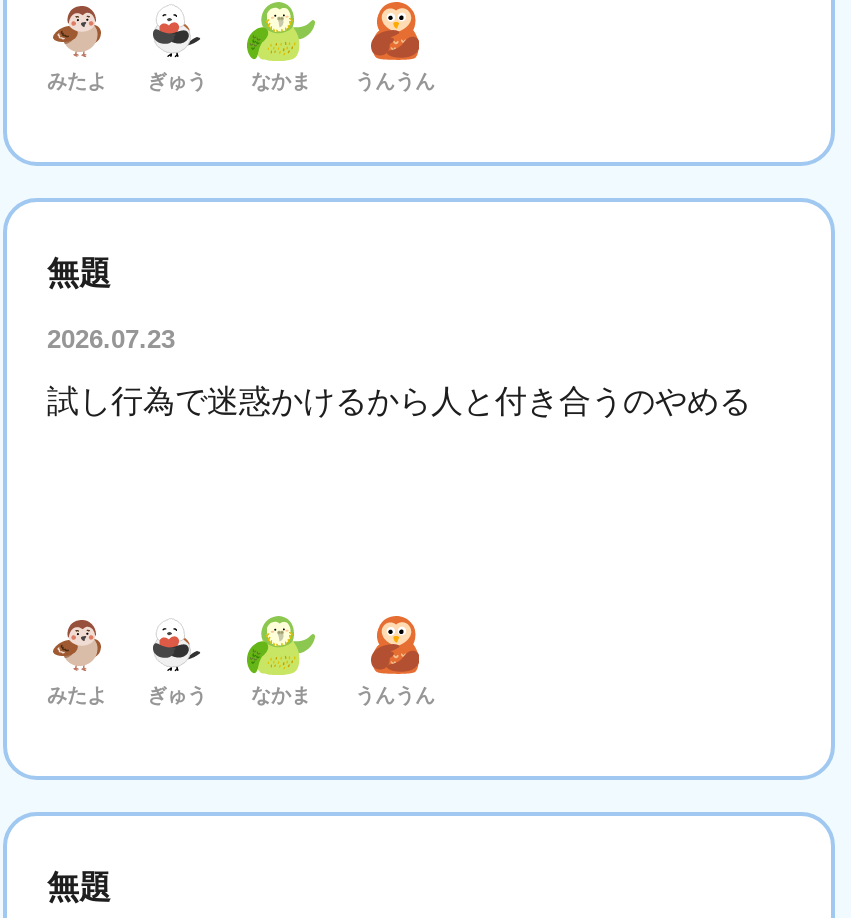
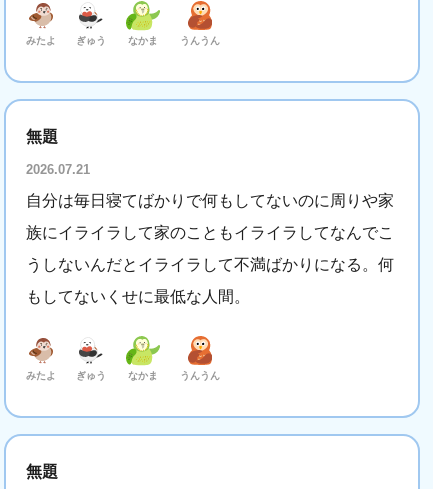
[47,325,751,419] 2026.07.23 | 試し行為で迷惑かけるから人と付き合うのやめる -> [26,162,394,305] 2026.07.21 | 自分は毎日寝てばかりで何もしてないのに周りや家 | 族にイライラして家のこともイライラしてなんでこ | うしないんだとイライラして不満ばかりになる。何 | もしてないくせに最低な人間。

